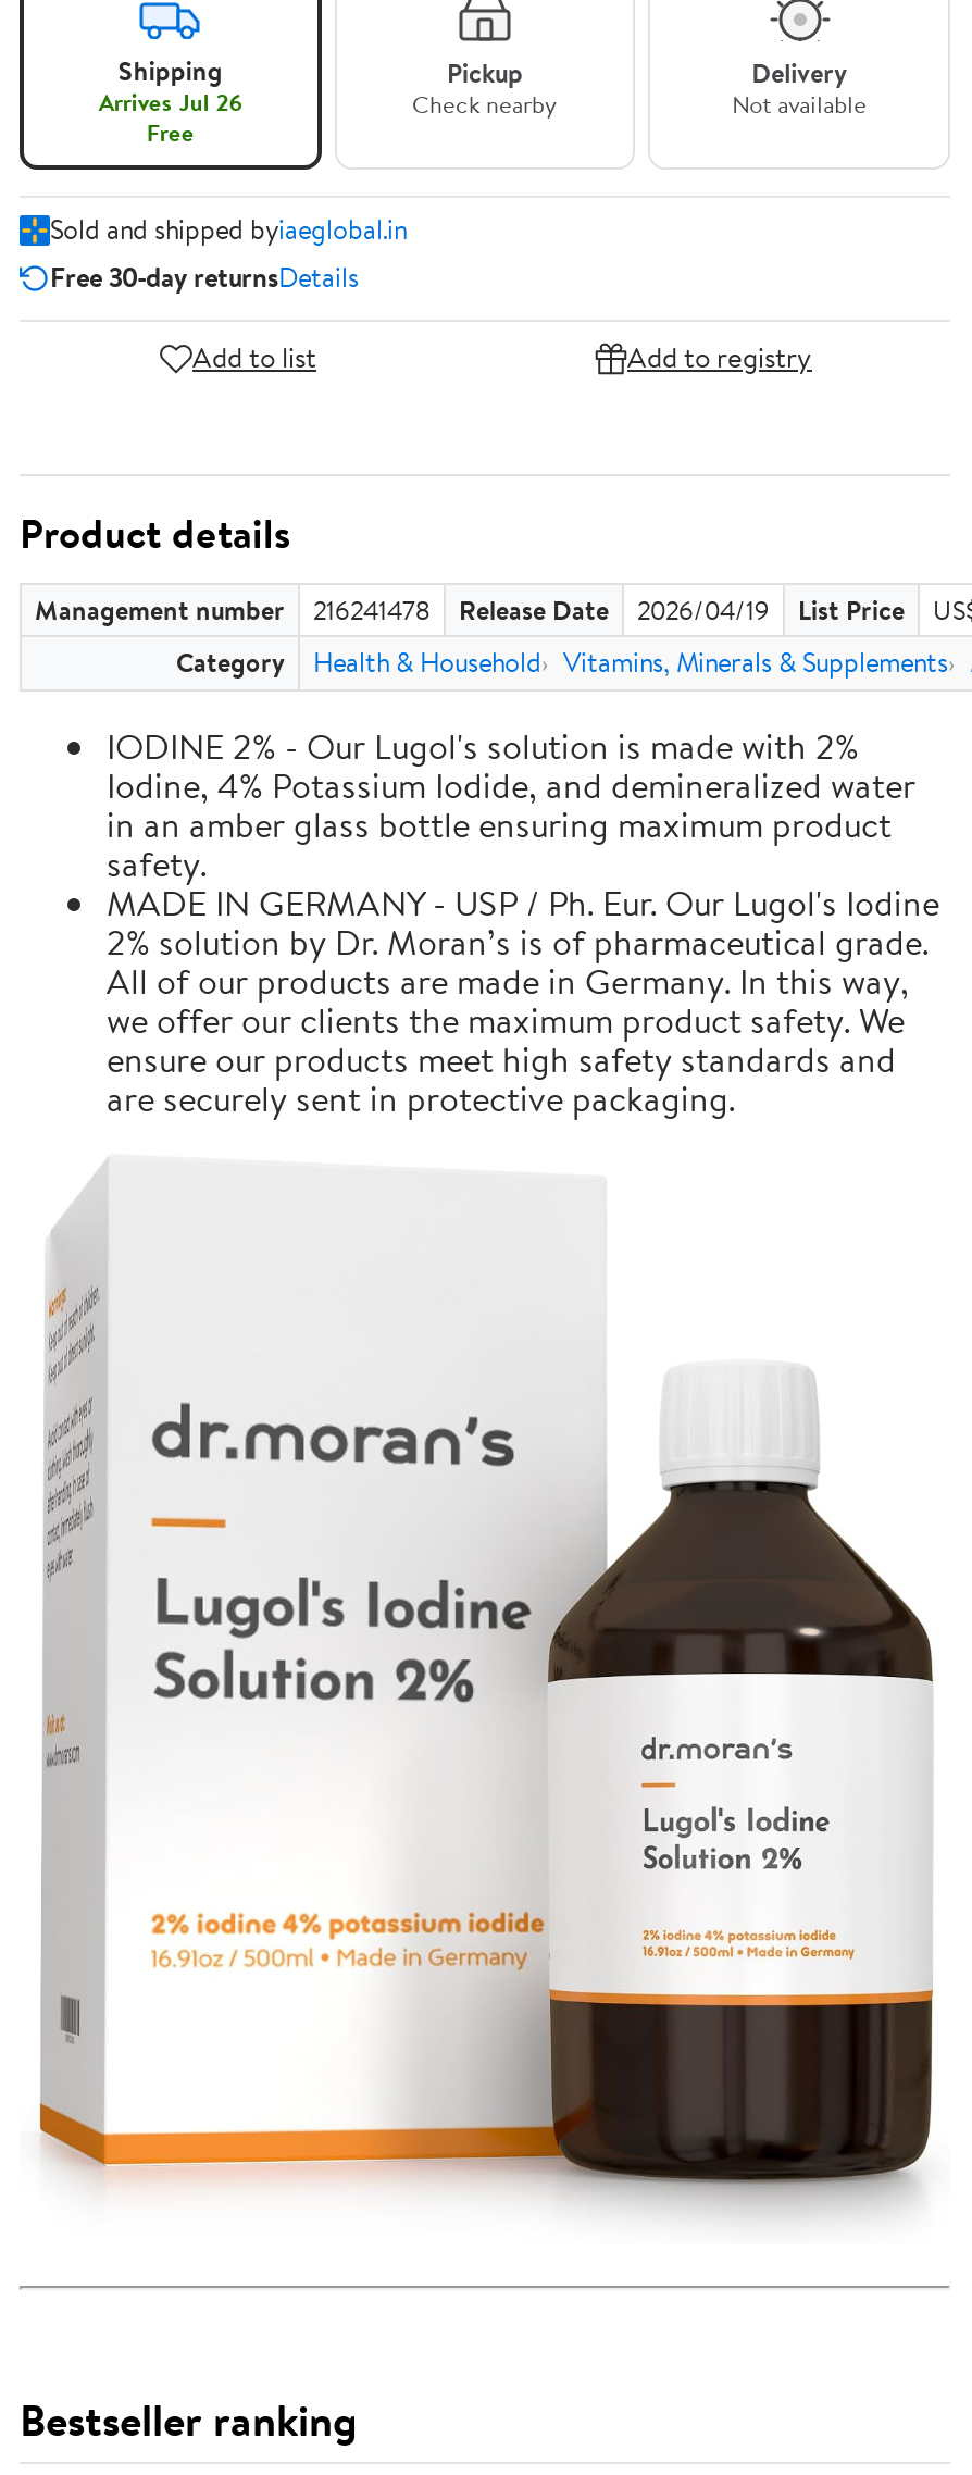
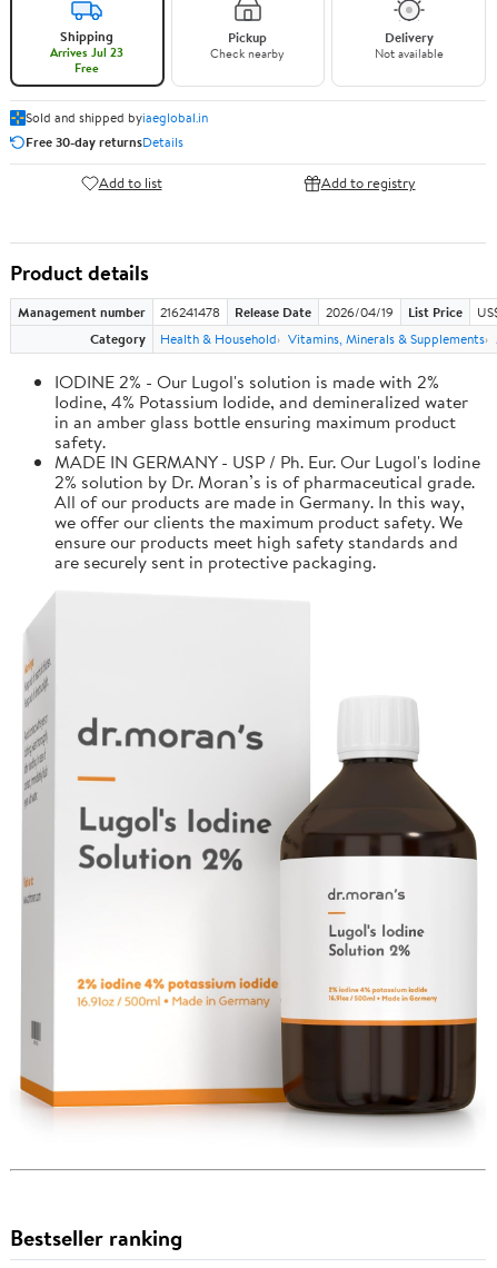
[99,85,242,120] Arrives Jul 26 -> [50,43,124,61] Arrives Jul 23

